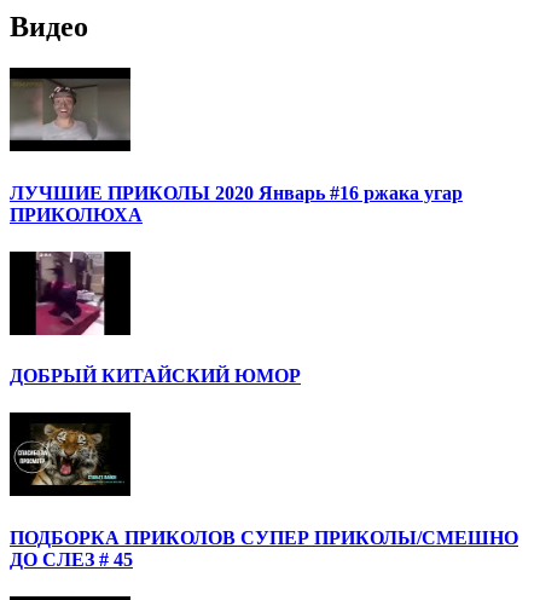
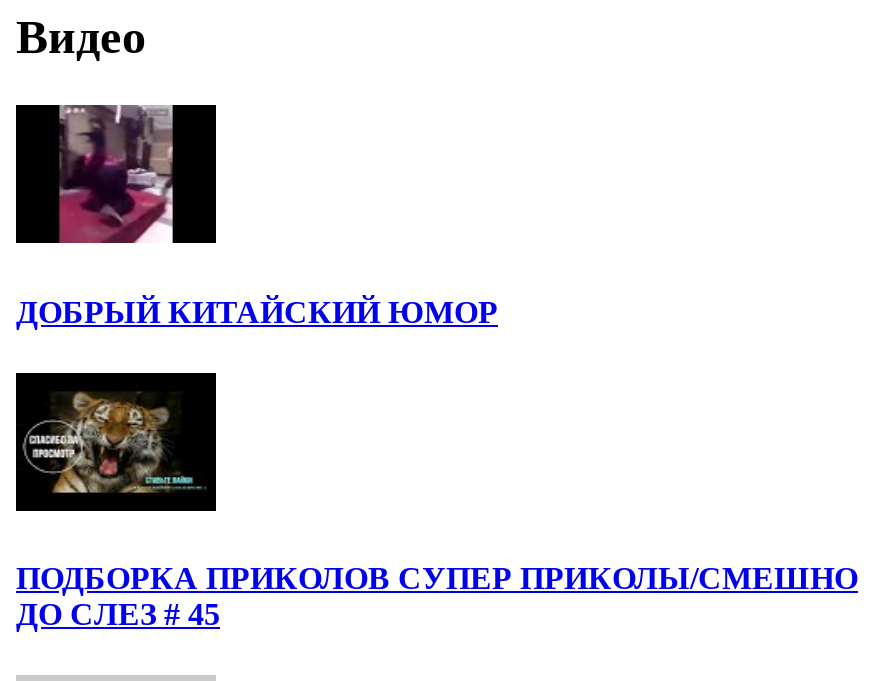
[8,68,463,225] [image] | ЛУЧШИЕ ПРИКОЛЫ 2020 Январь #16 ржака угар | ПРИКОЛЮХА -> none

